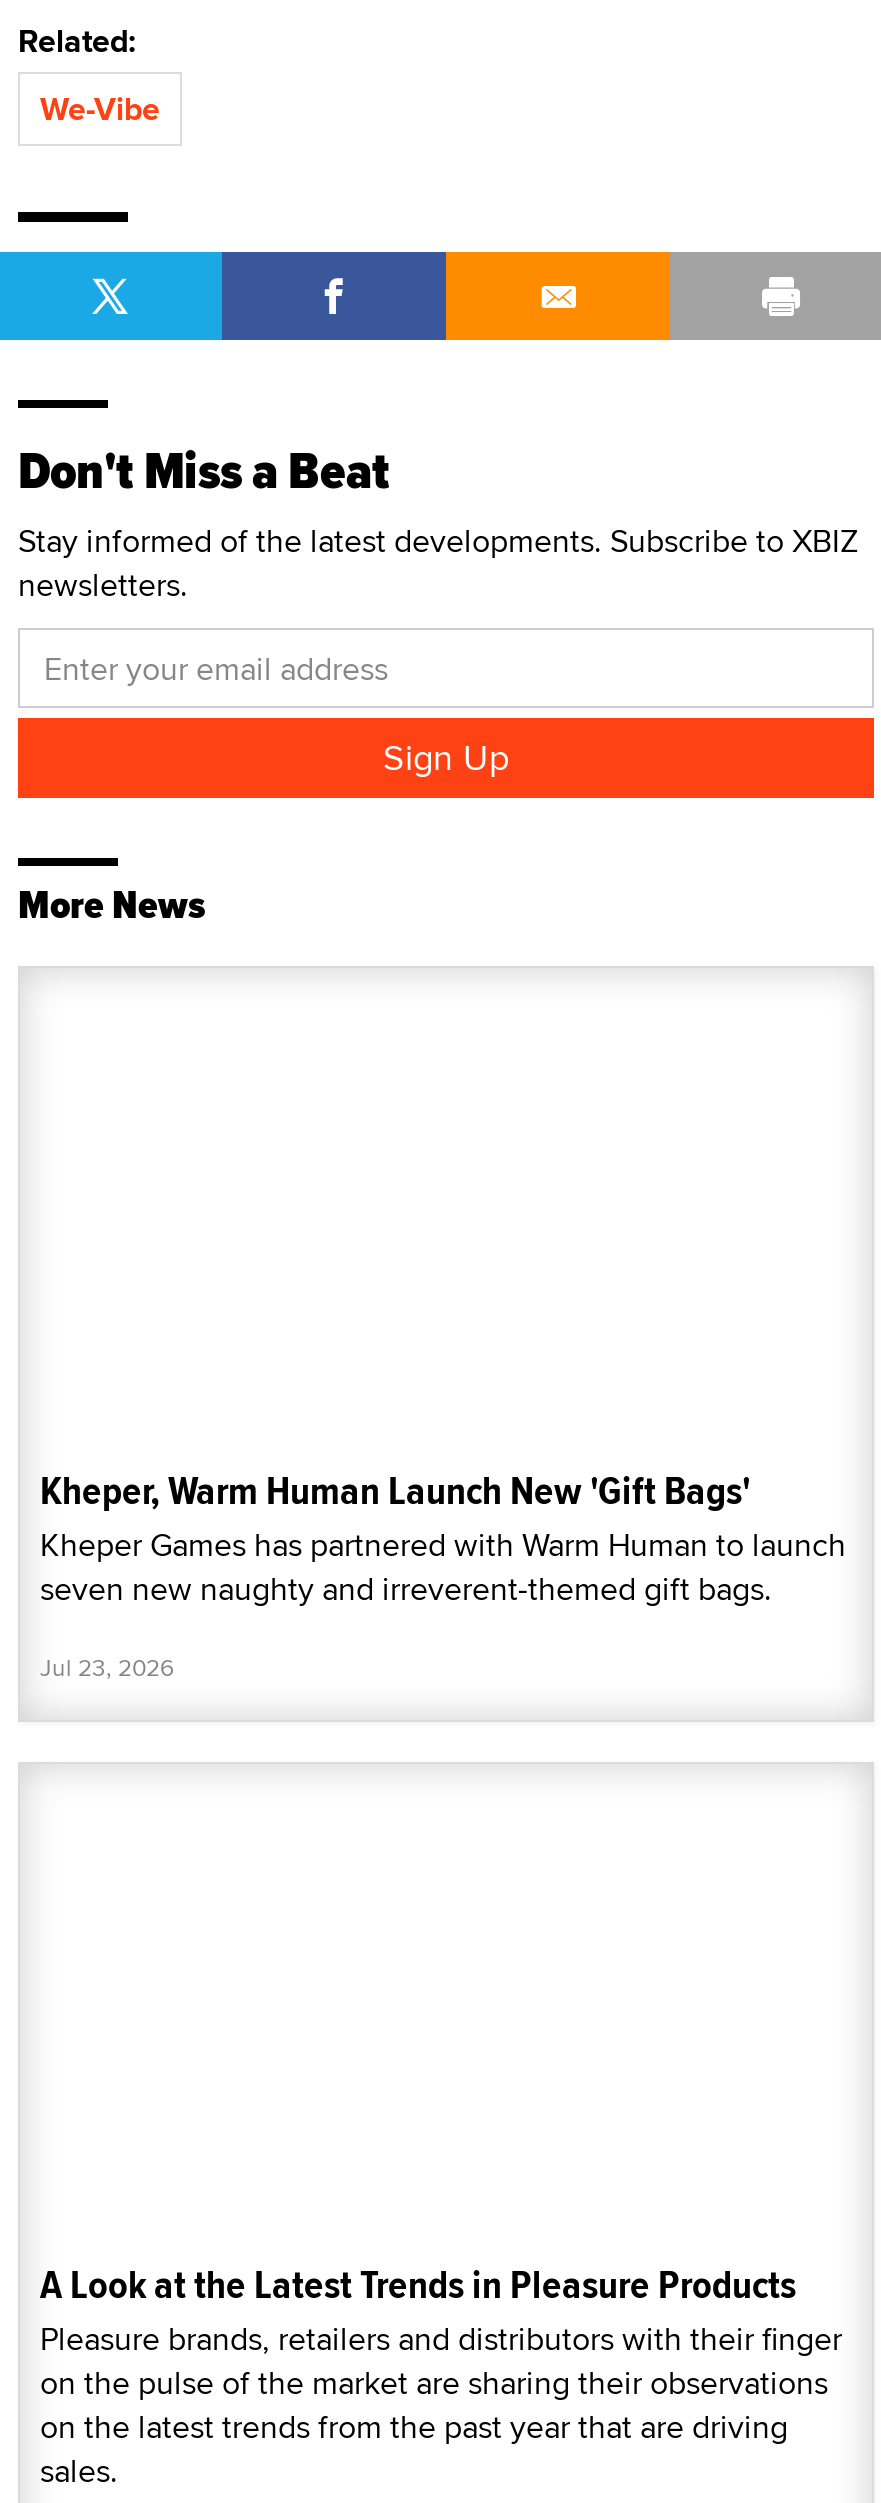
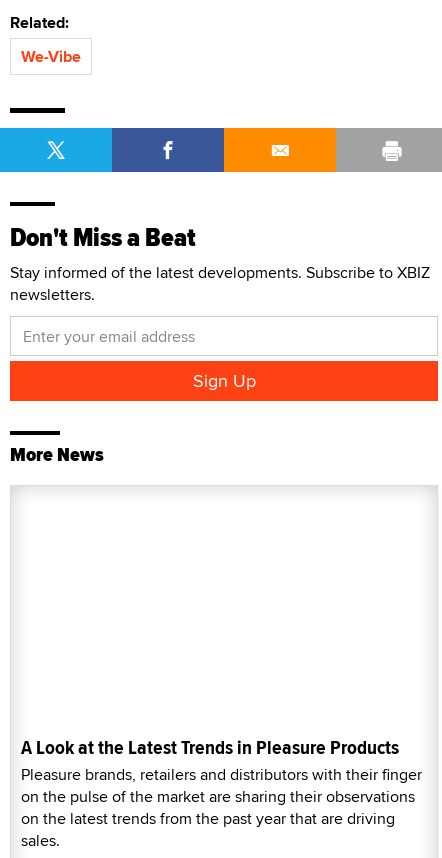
[40,1461,846,1683] Kheper, Warm Human Launch New 'Gift Bags' | Kheper Games has partnered with Warm Human to launch | seven new naughty and irreverent-themed gift bags. | Jul 23, 2026 -> none

